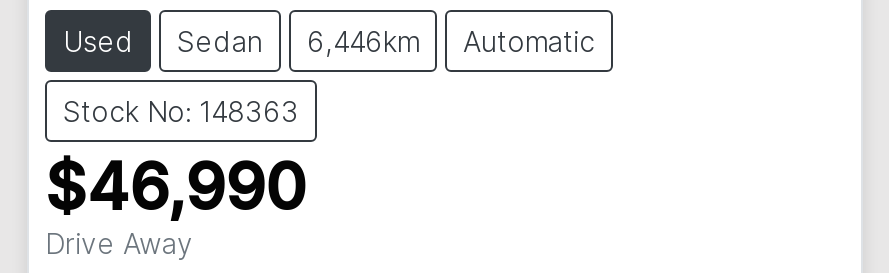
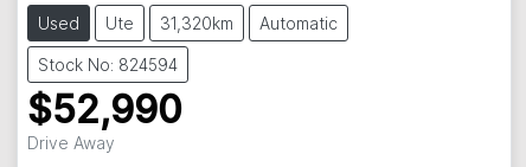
[177,23,419,57] Sedan | 6,446km -> [105,13,233,33] Ute | 31,320km
[63,93,299,127] Stock No: 148363 -> [38,54,178,74] Stock No: 824594
[45,157,307,221] $46,990 -> [27,92,182,130] $52,990

